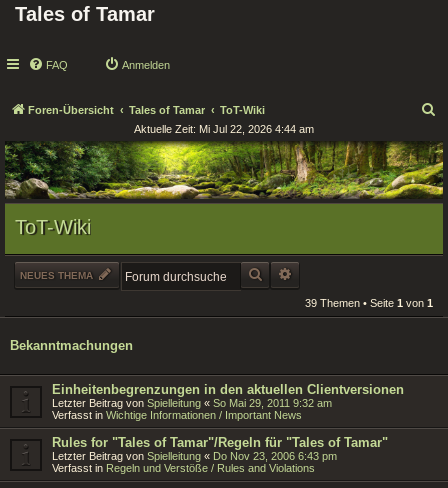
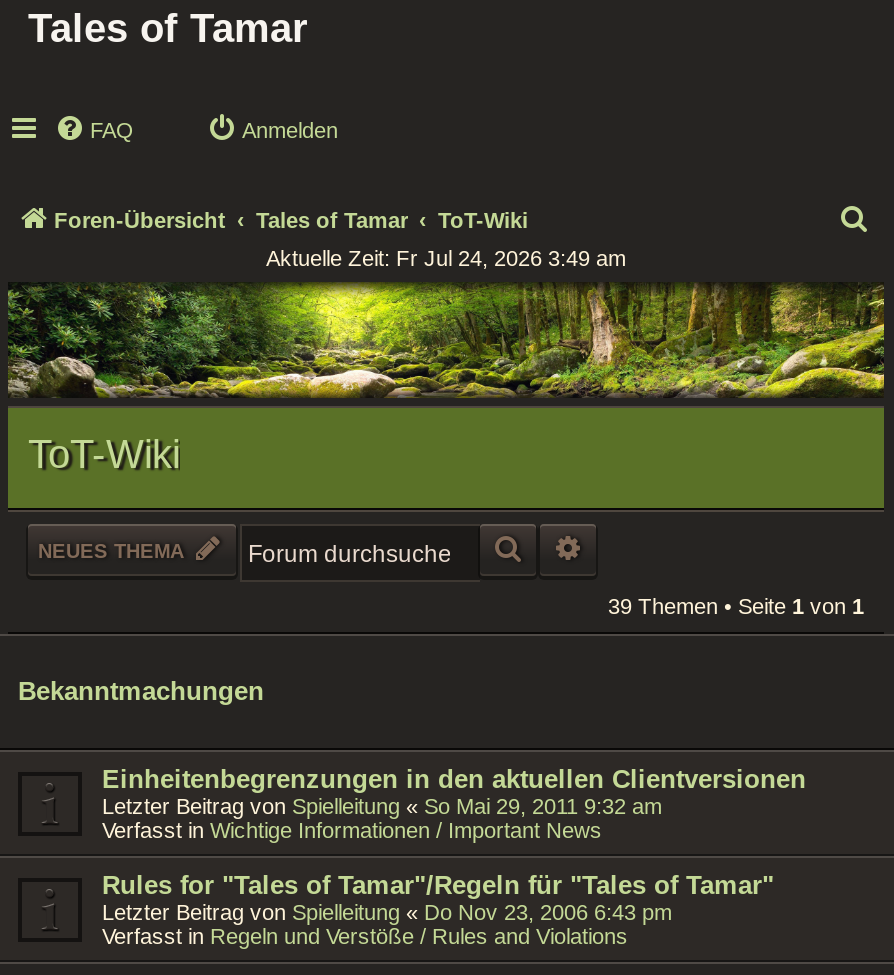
[134,123,314,135] Aktuelle Zeit: Mi Jul 22, 2026 4:44 am -> [266,246,626,270] Aktuelle Zeit: Fr Jul 24, 2026 3:49 am

